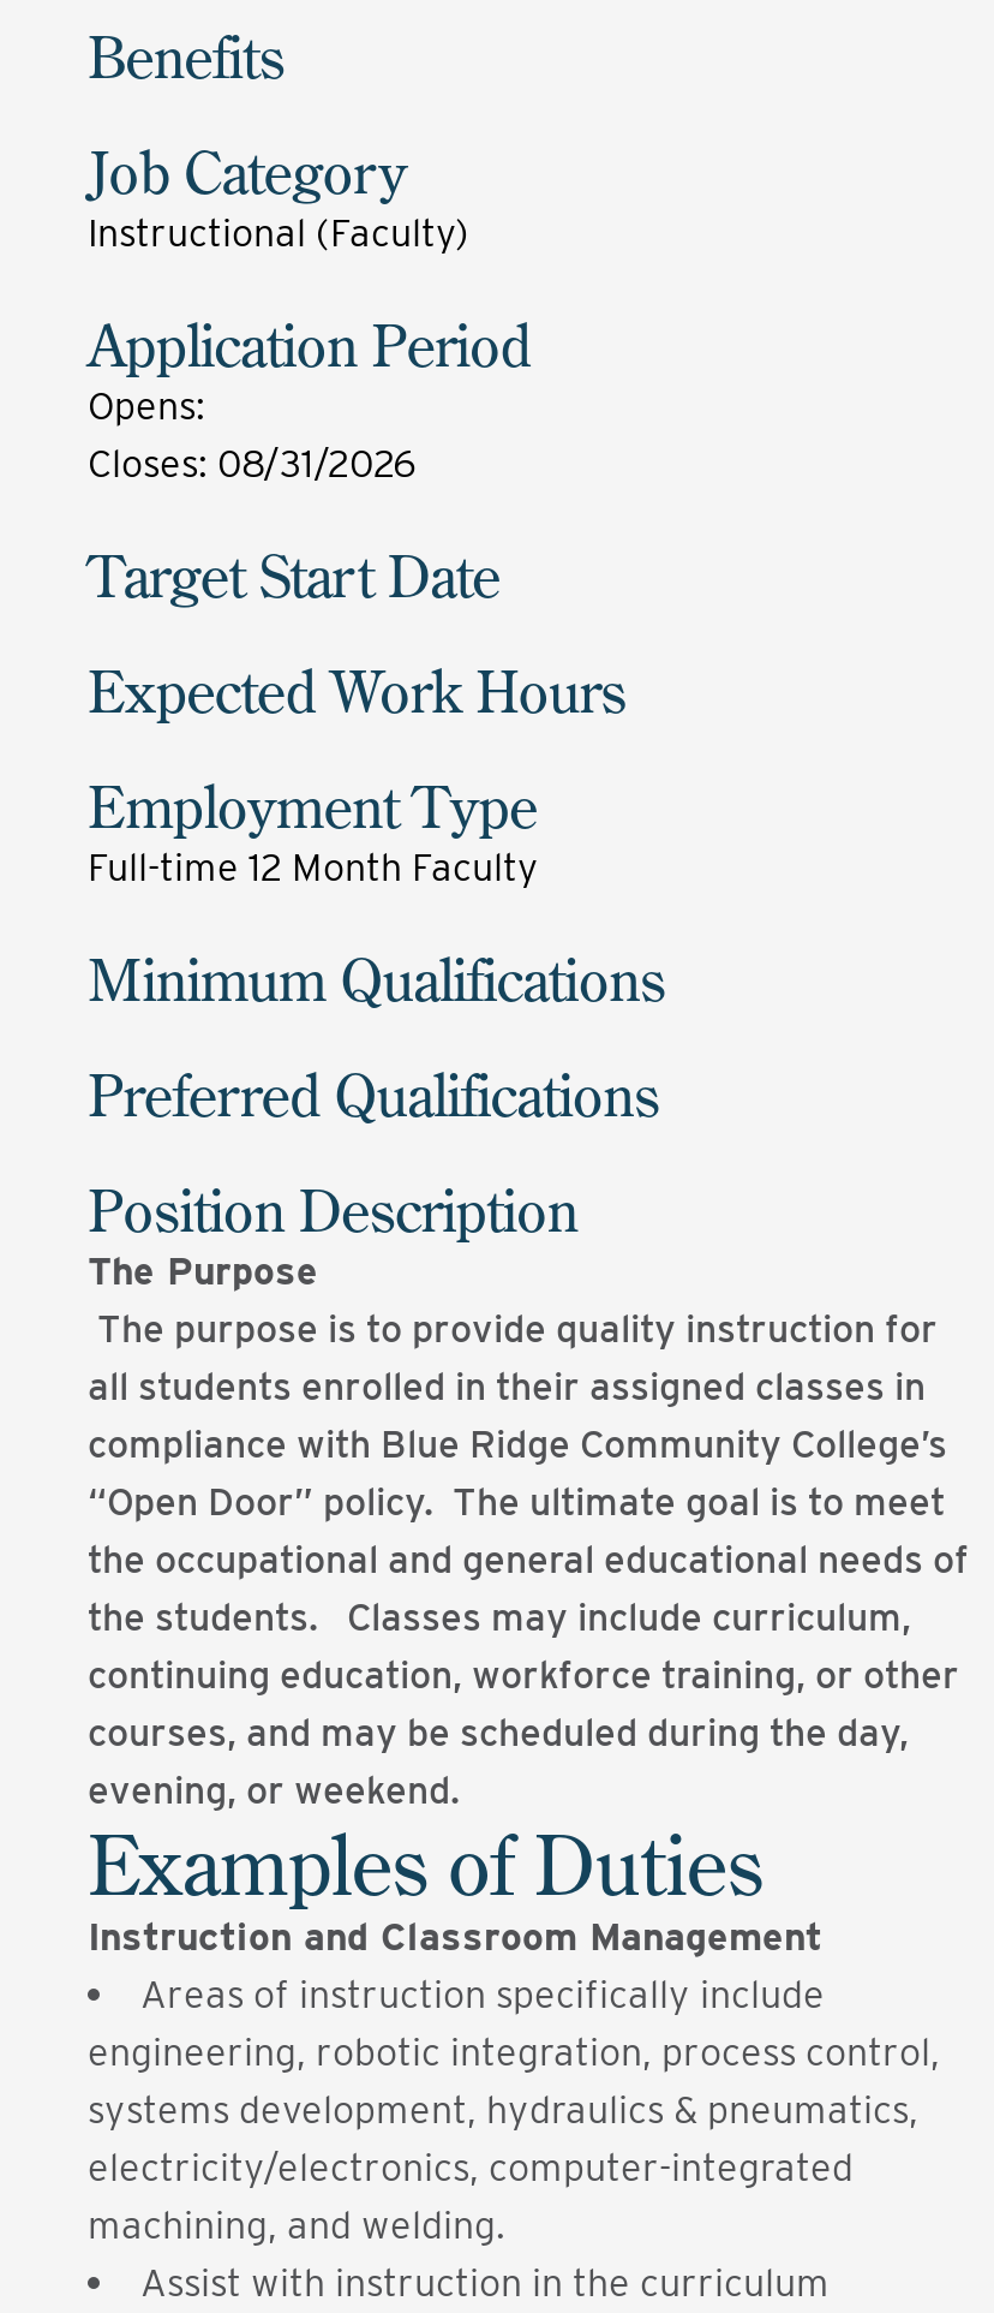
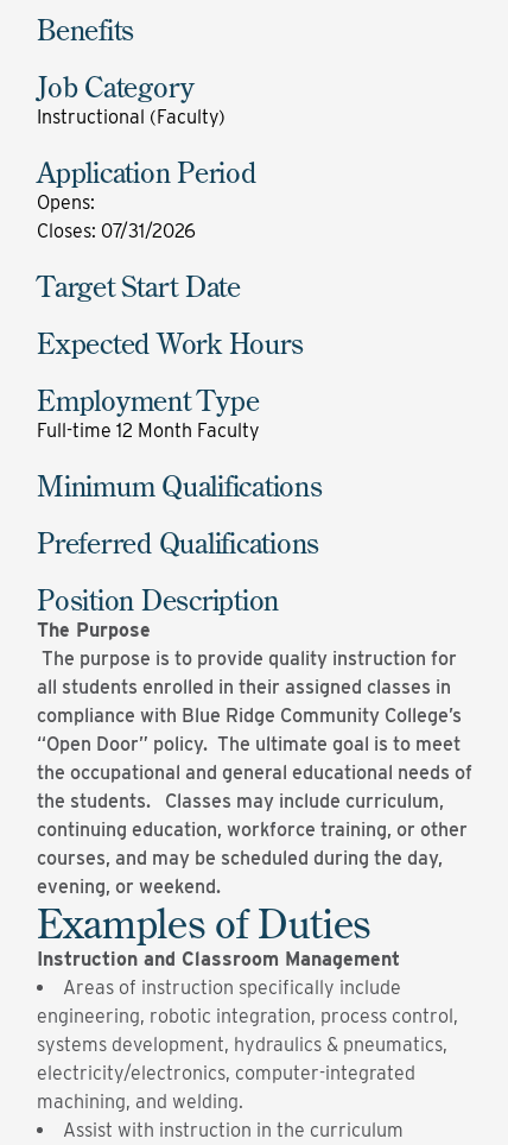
[88,441,417,487] Closes: 08/31/2026 -> [37,220,196,242] Closes: 07/31/2026

